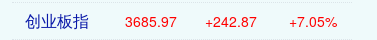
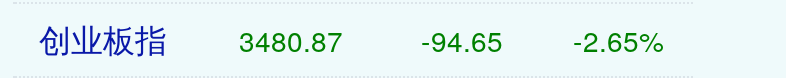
[125,11,177,31] 3685.97 -> [239,20,343,60] 3480.87
[205,11,257,31] +242.87 -> [421,20,503,60] -94.65
[289,11,337,31] +7.05% -> [573,20,663,60] -2.65%

